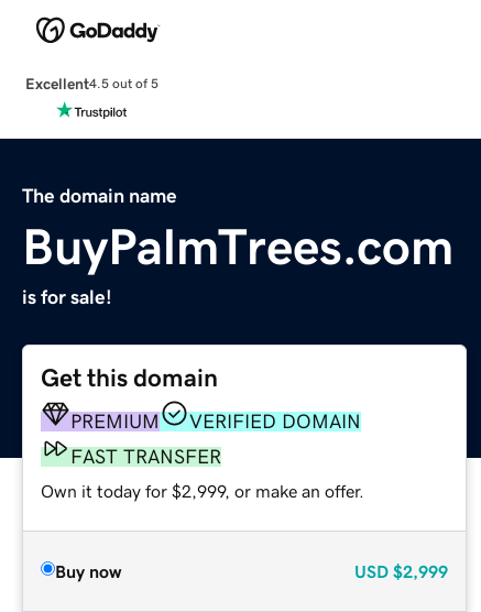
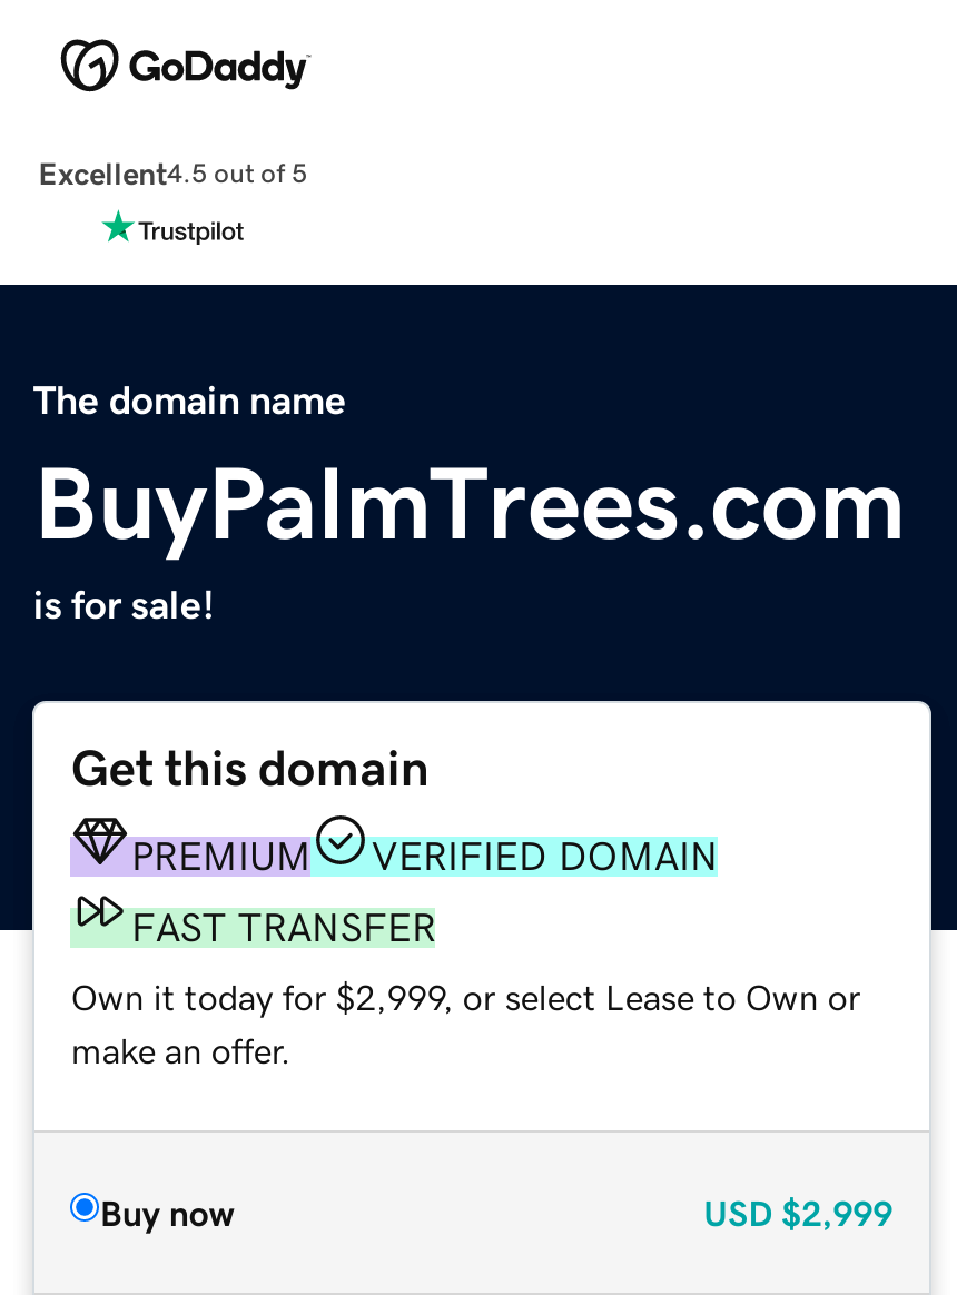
[41,482,365,499] Own it today for $2,999, or make an offer. -> [71,978,861,1067] Own it today for $2,999, or select Lease to Own or | make an offer.

